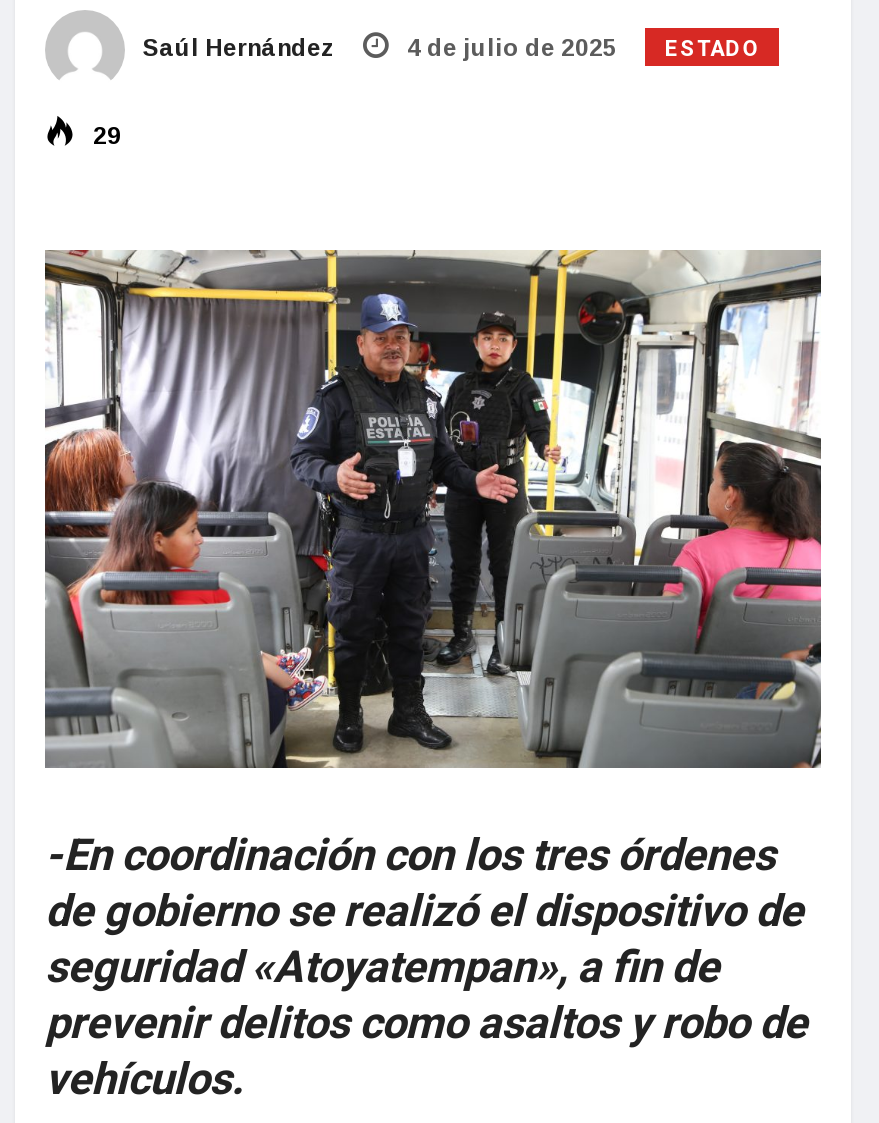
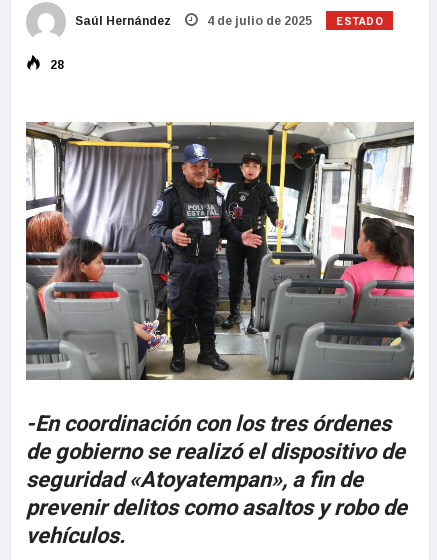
[87,121,121,149] 29 -> [47,58,64,72] 28

